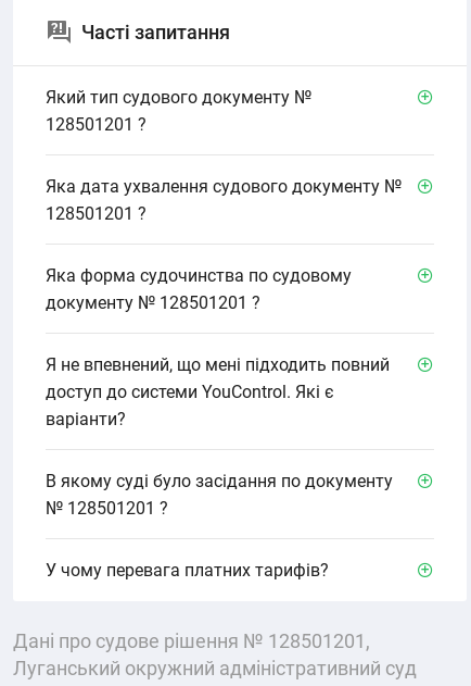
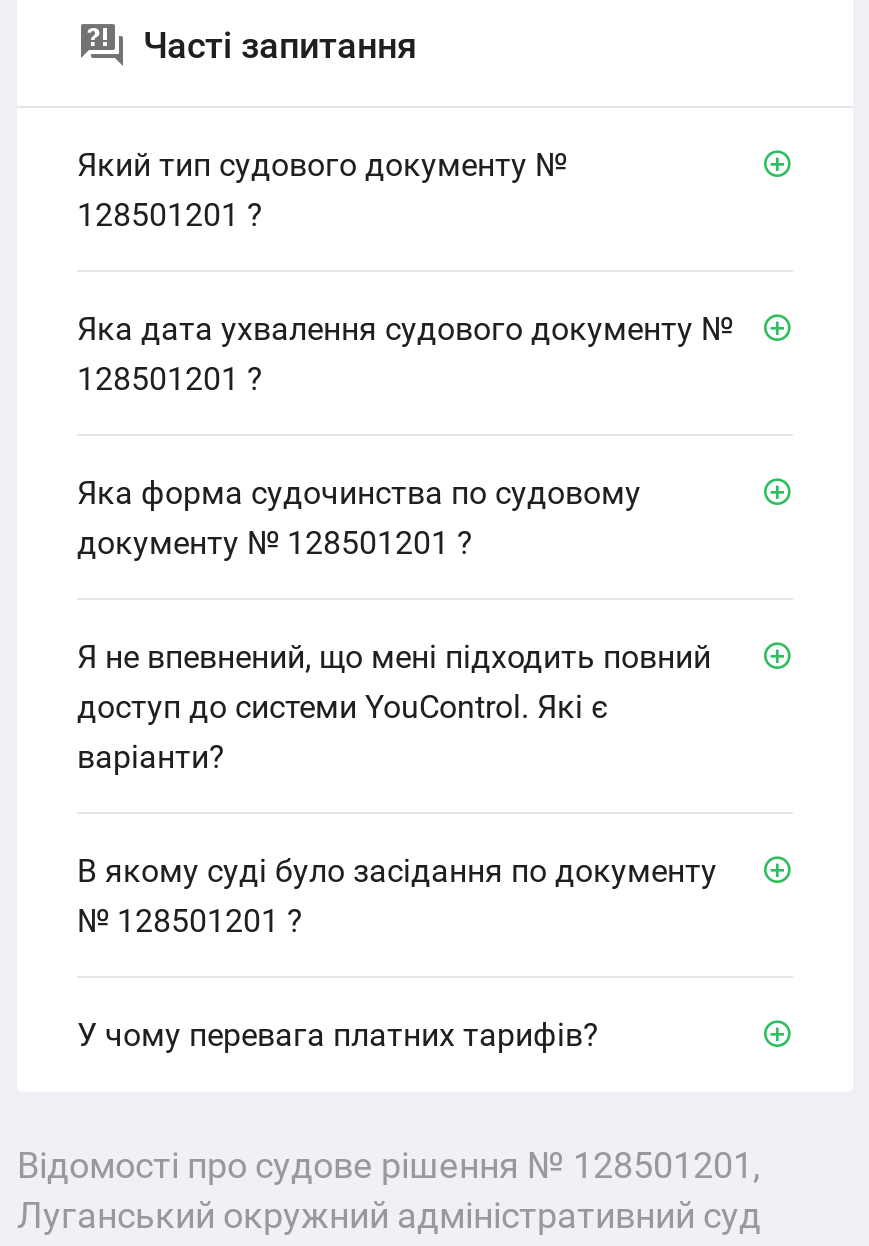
[13,629,370,652] Дані про судове рішення № 128501201, -> [17,1143,761,1185] Відомості про судове рішення № 128501201,

